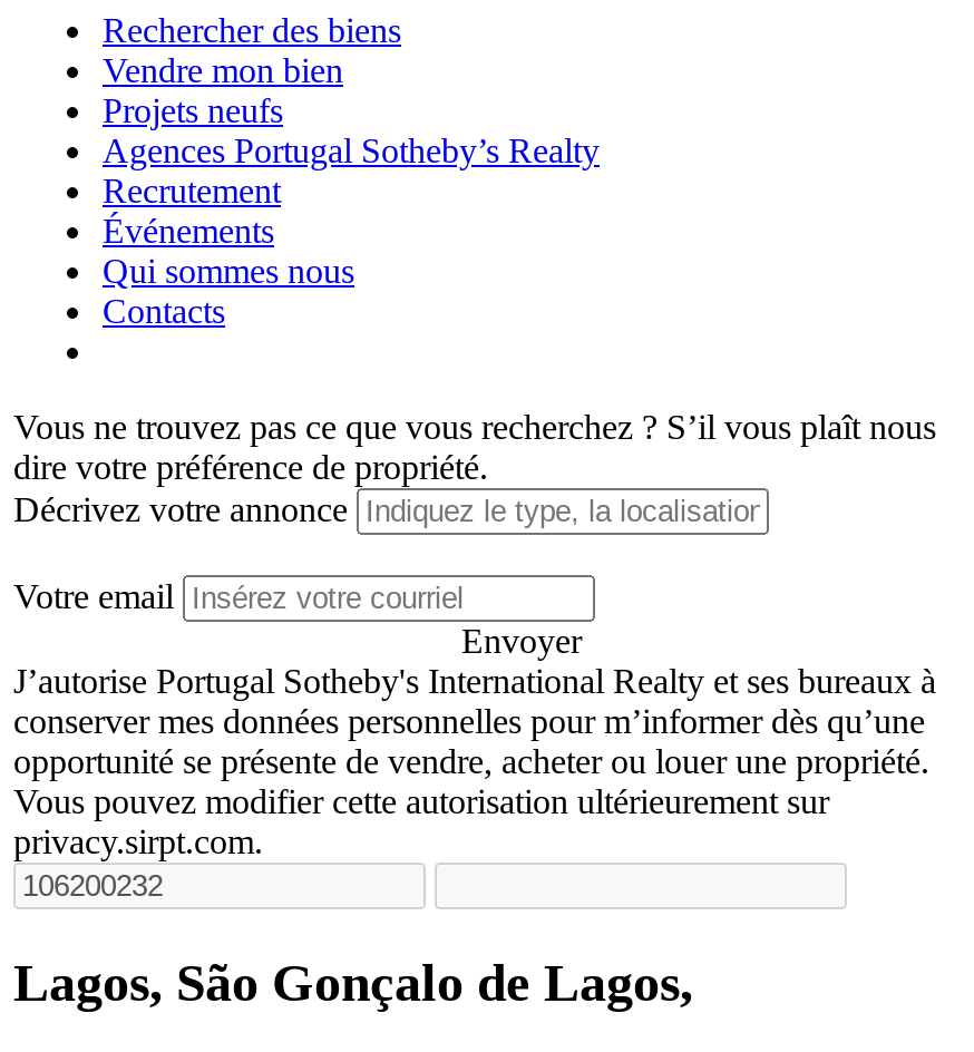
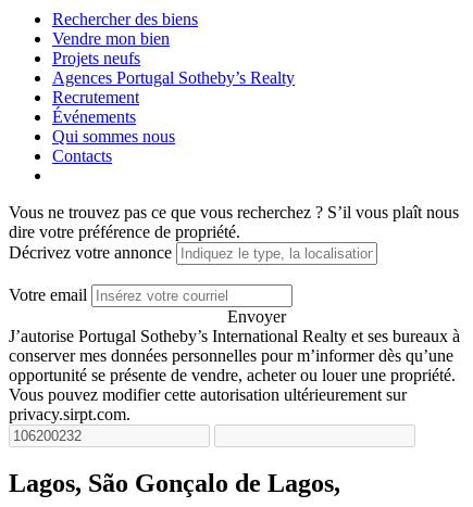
[13,663,936,701] J’autorise Portugal Sotheby's International Realty et ses bureaux à -> [9,327,460,346] J’autorise Portugal Sotheby’s International Realty et ses bureaux à

